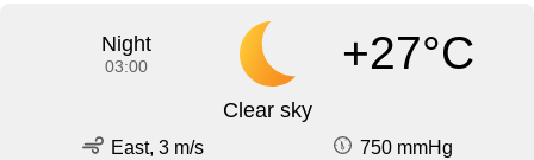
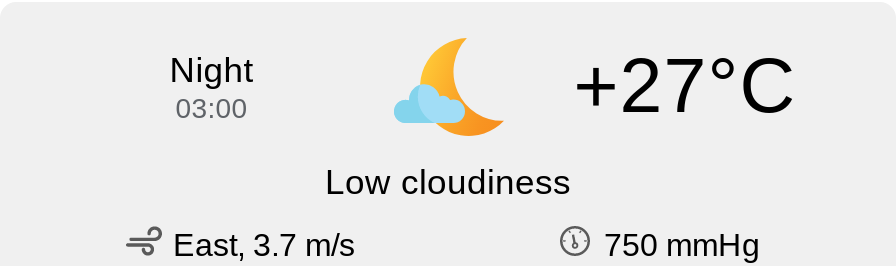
[222,20,312,122] [image] | Clear sky -> [325,32,571,201] [image] | Low cloudiness
[111,137,204,157] East, 3 m/s -> [173,227,355,261] East, 3.7 m/s

